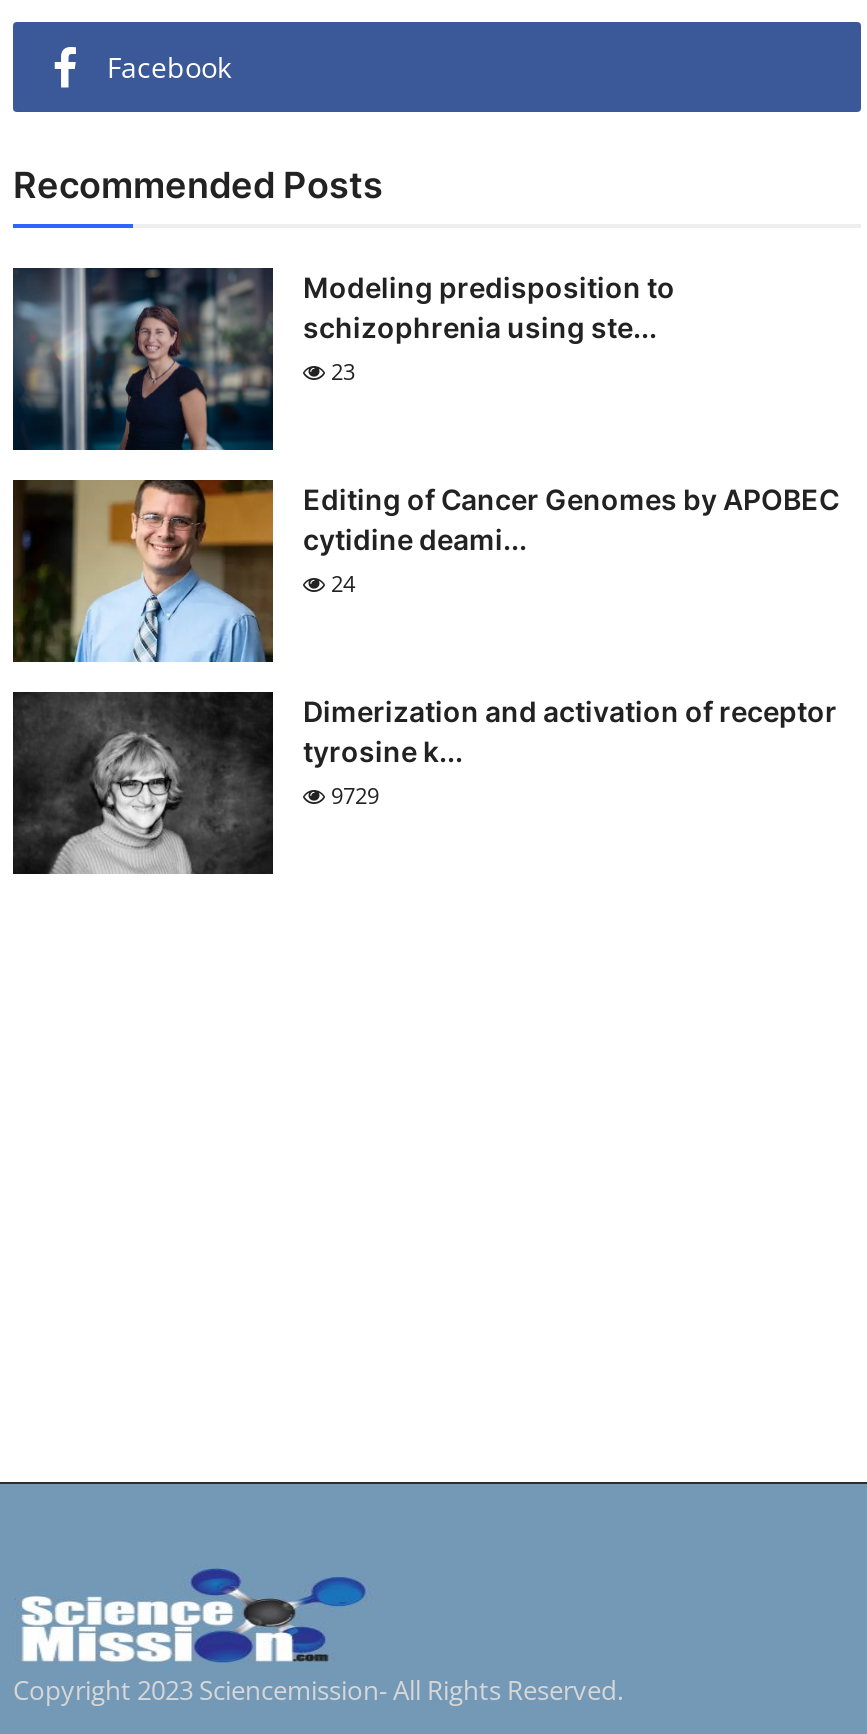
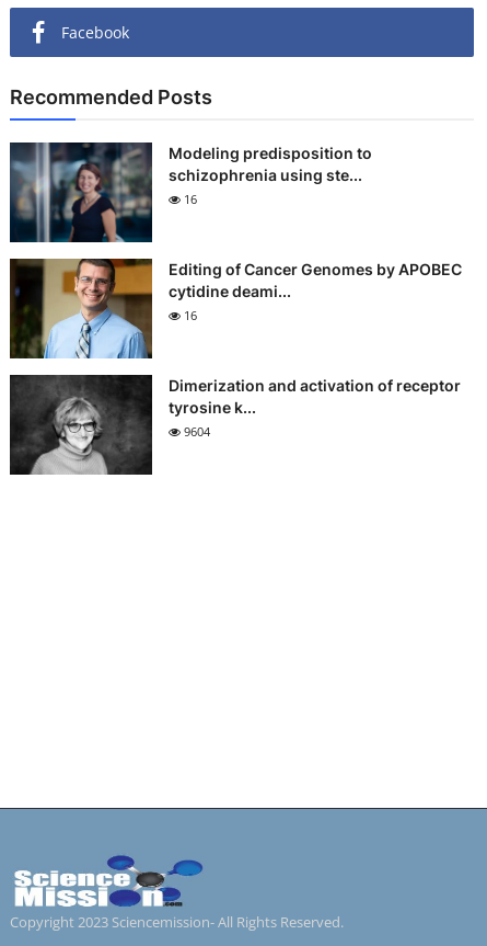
[325,355,355,385] 23 -> [181,190,197,207] 16
[325,567,355,597] 24 -> [181,307,197,323] 16
[325,779,379,809] 9729 -> [181,423,210,439] 9604

